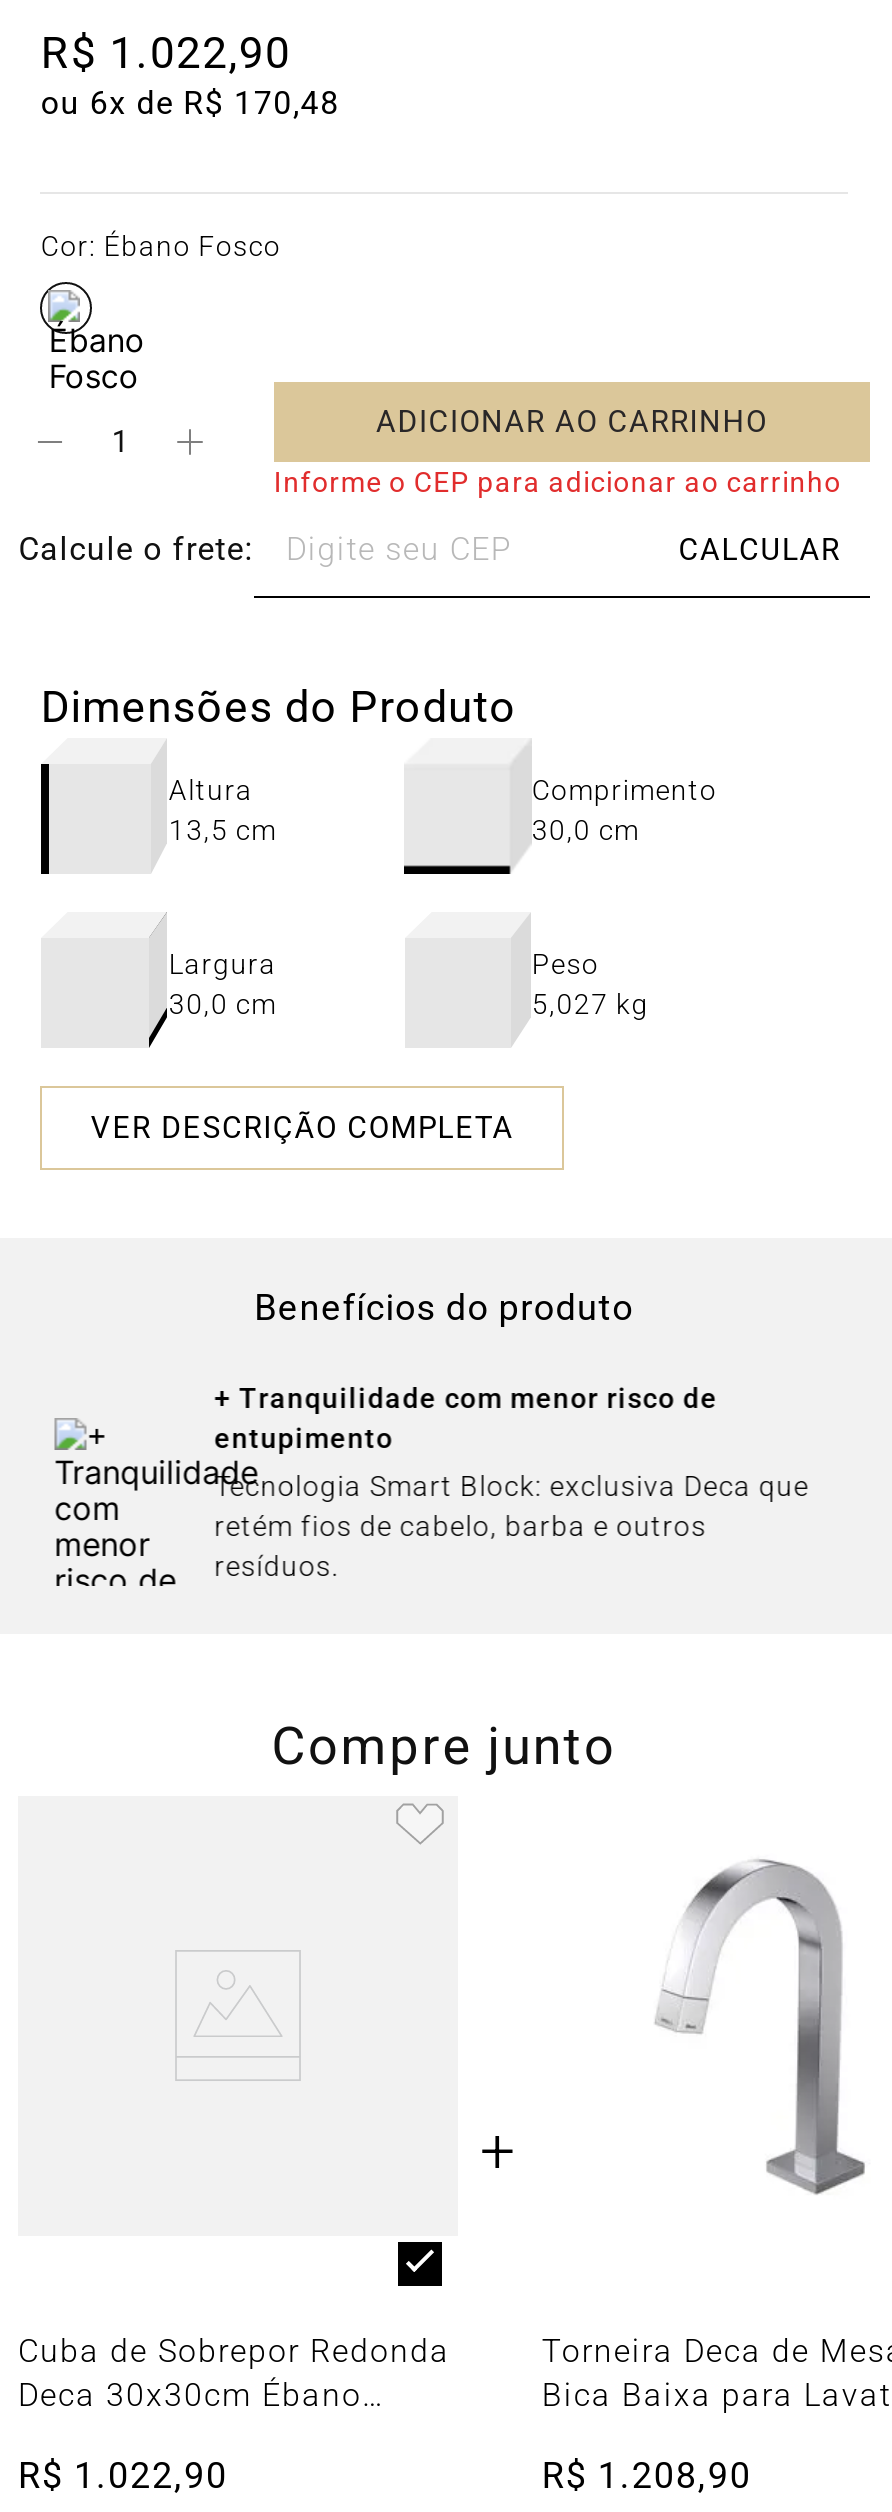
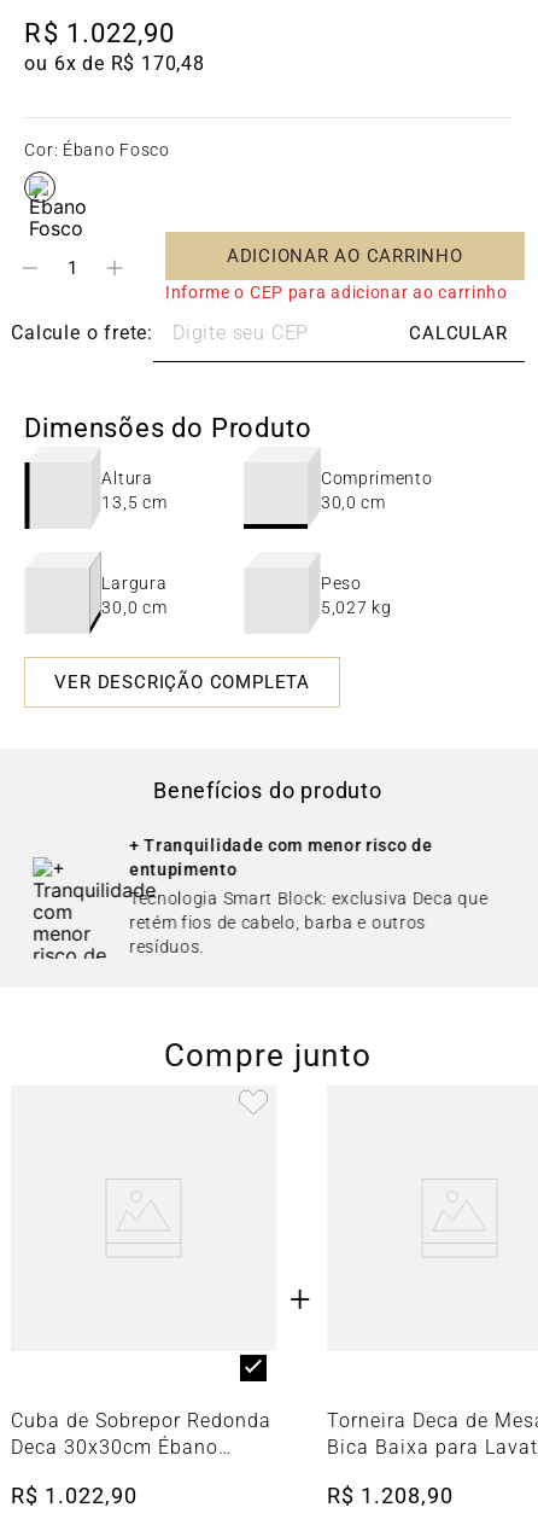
[656,1858,866,2196] [image] -> none

